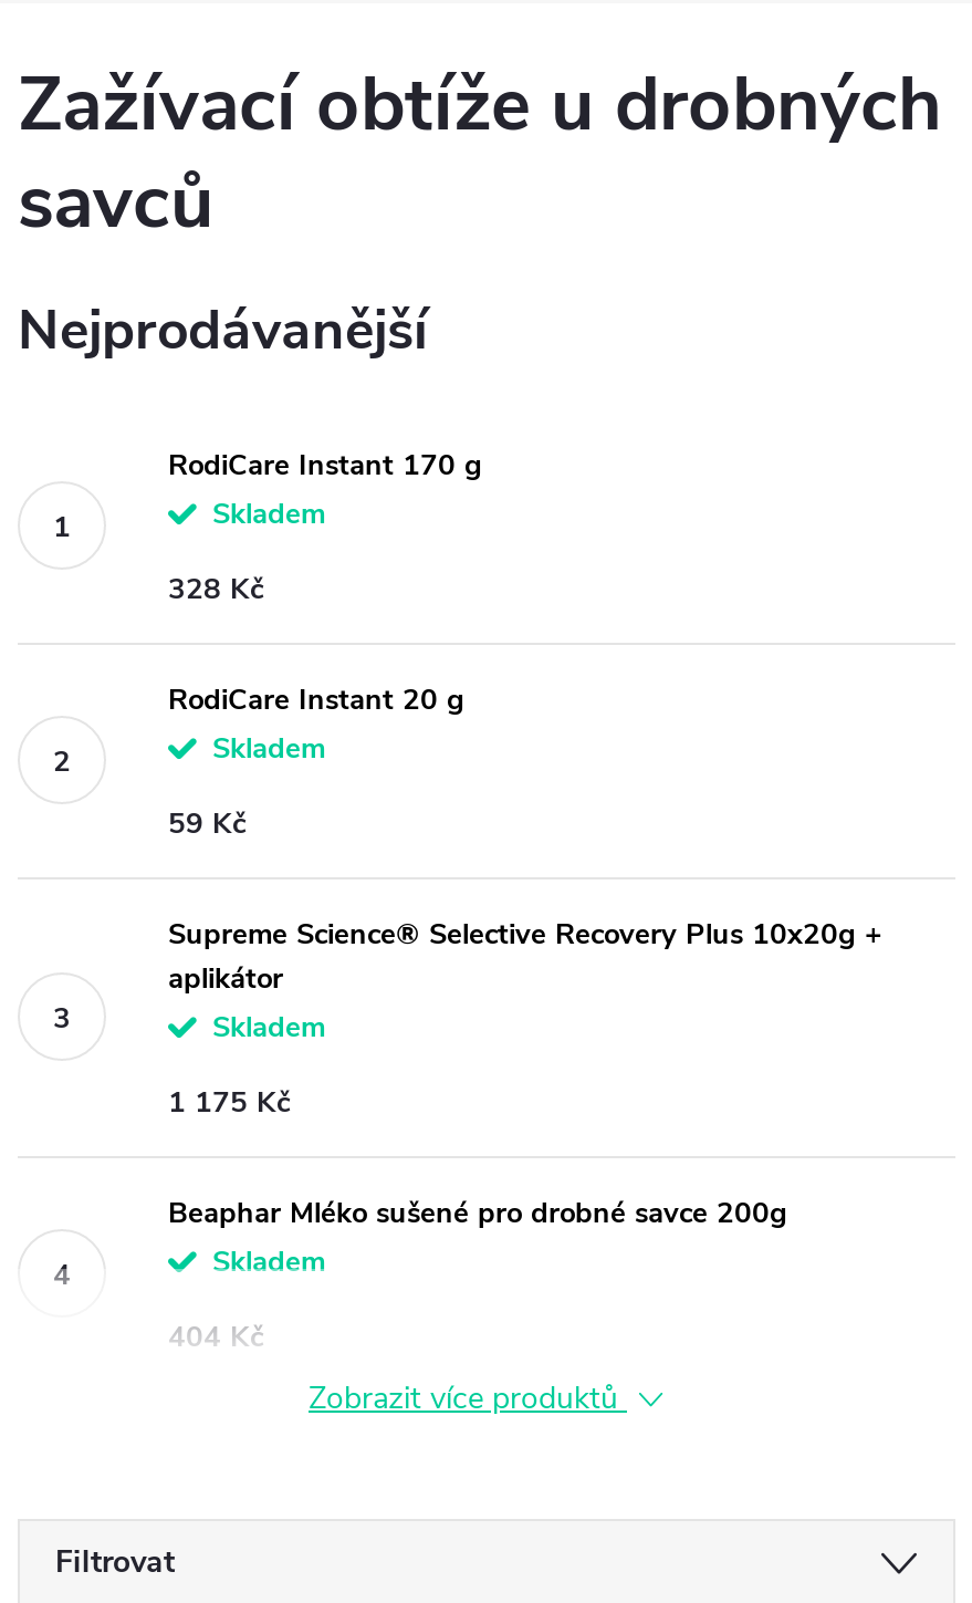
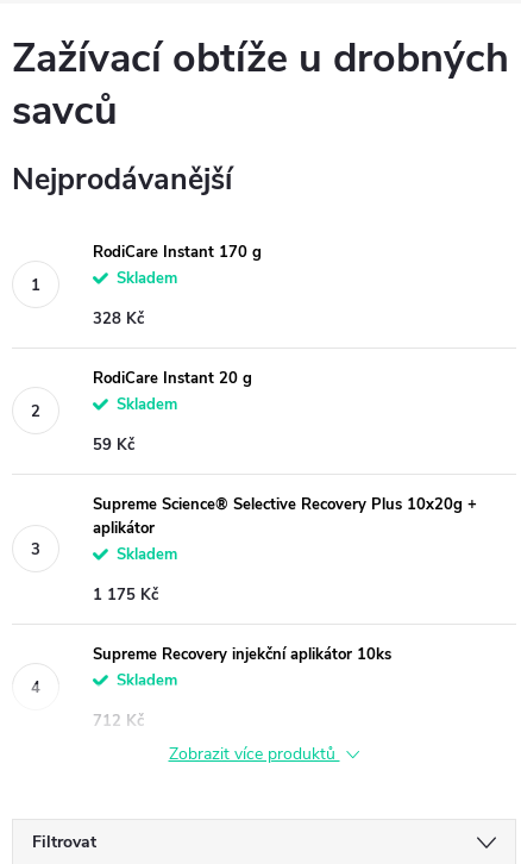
[168,1193,787,1233] Beaphar Mléko sušené pro drobné savce 200g -> [93,643,391,665] Supreme Recovery injekční aplikátor 10ks
[168,1317,263,1357] 404 Kč -> [93,710,144,732] 712 Kč

